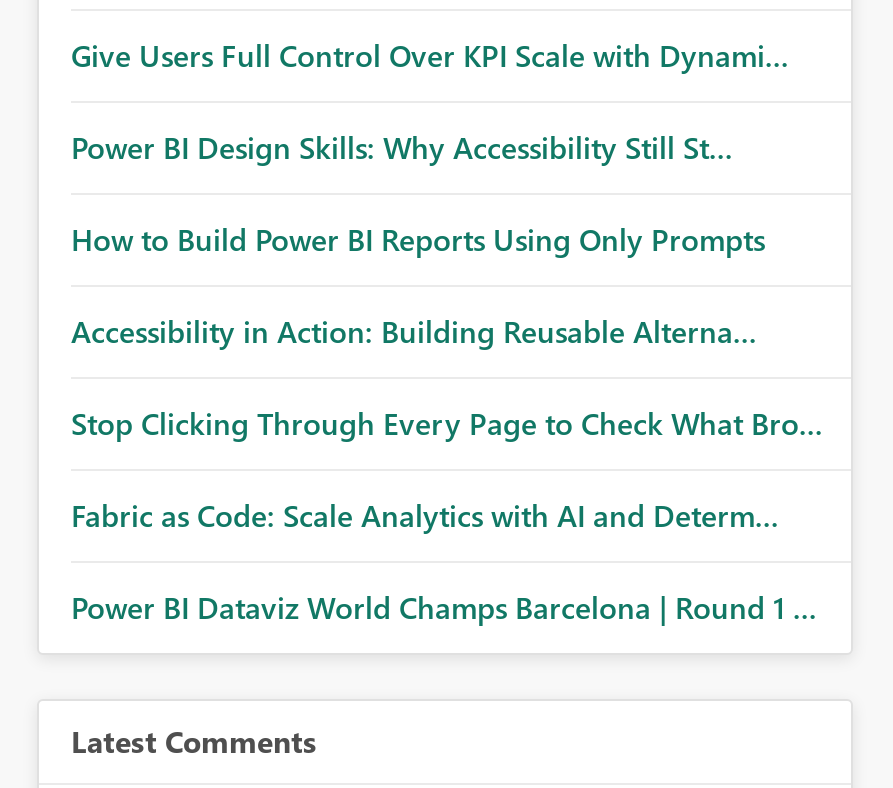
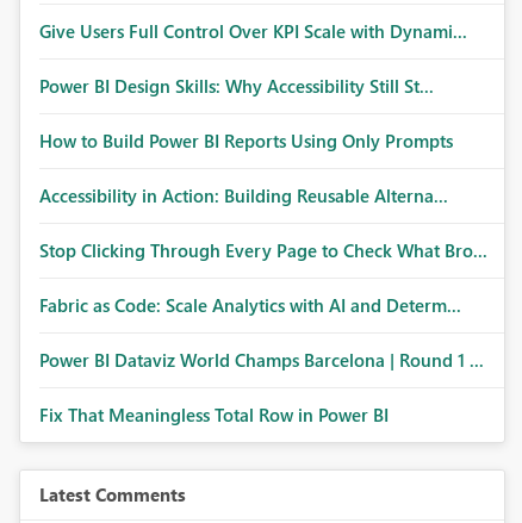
none -> [39,403,389,427] Fix That Meaningless Total Row in Power BI

